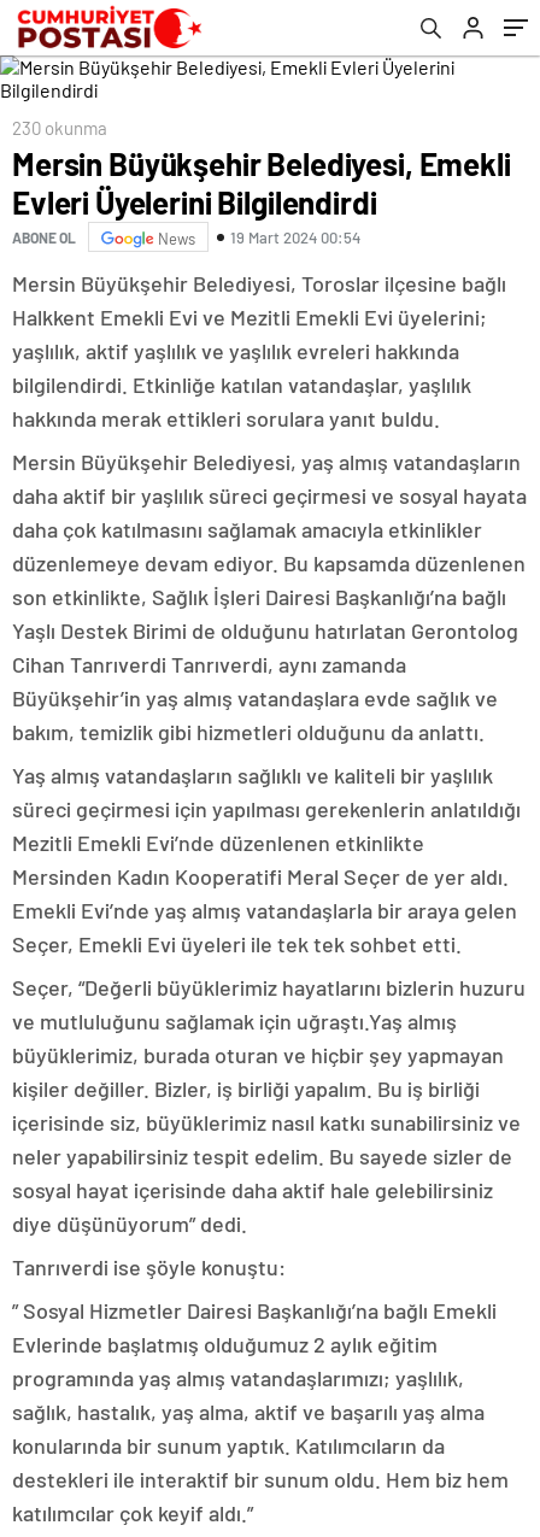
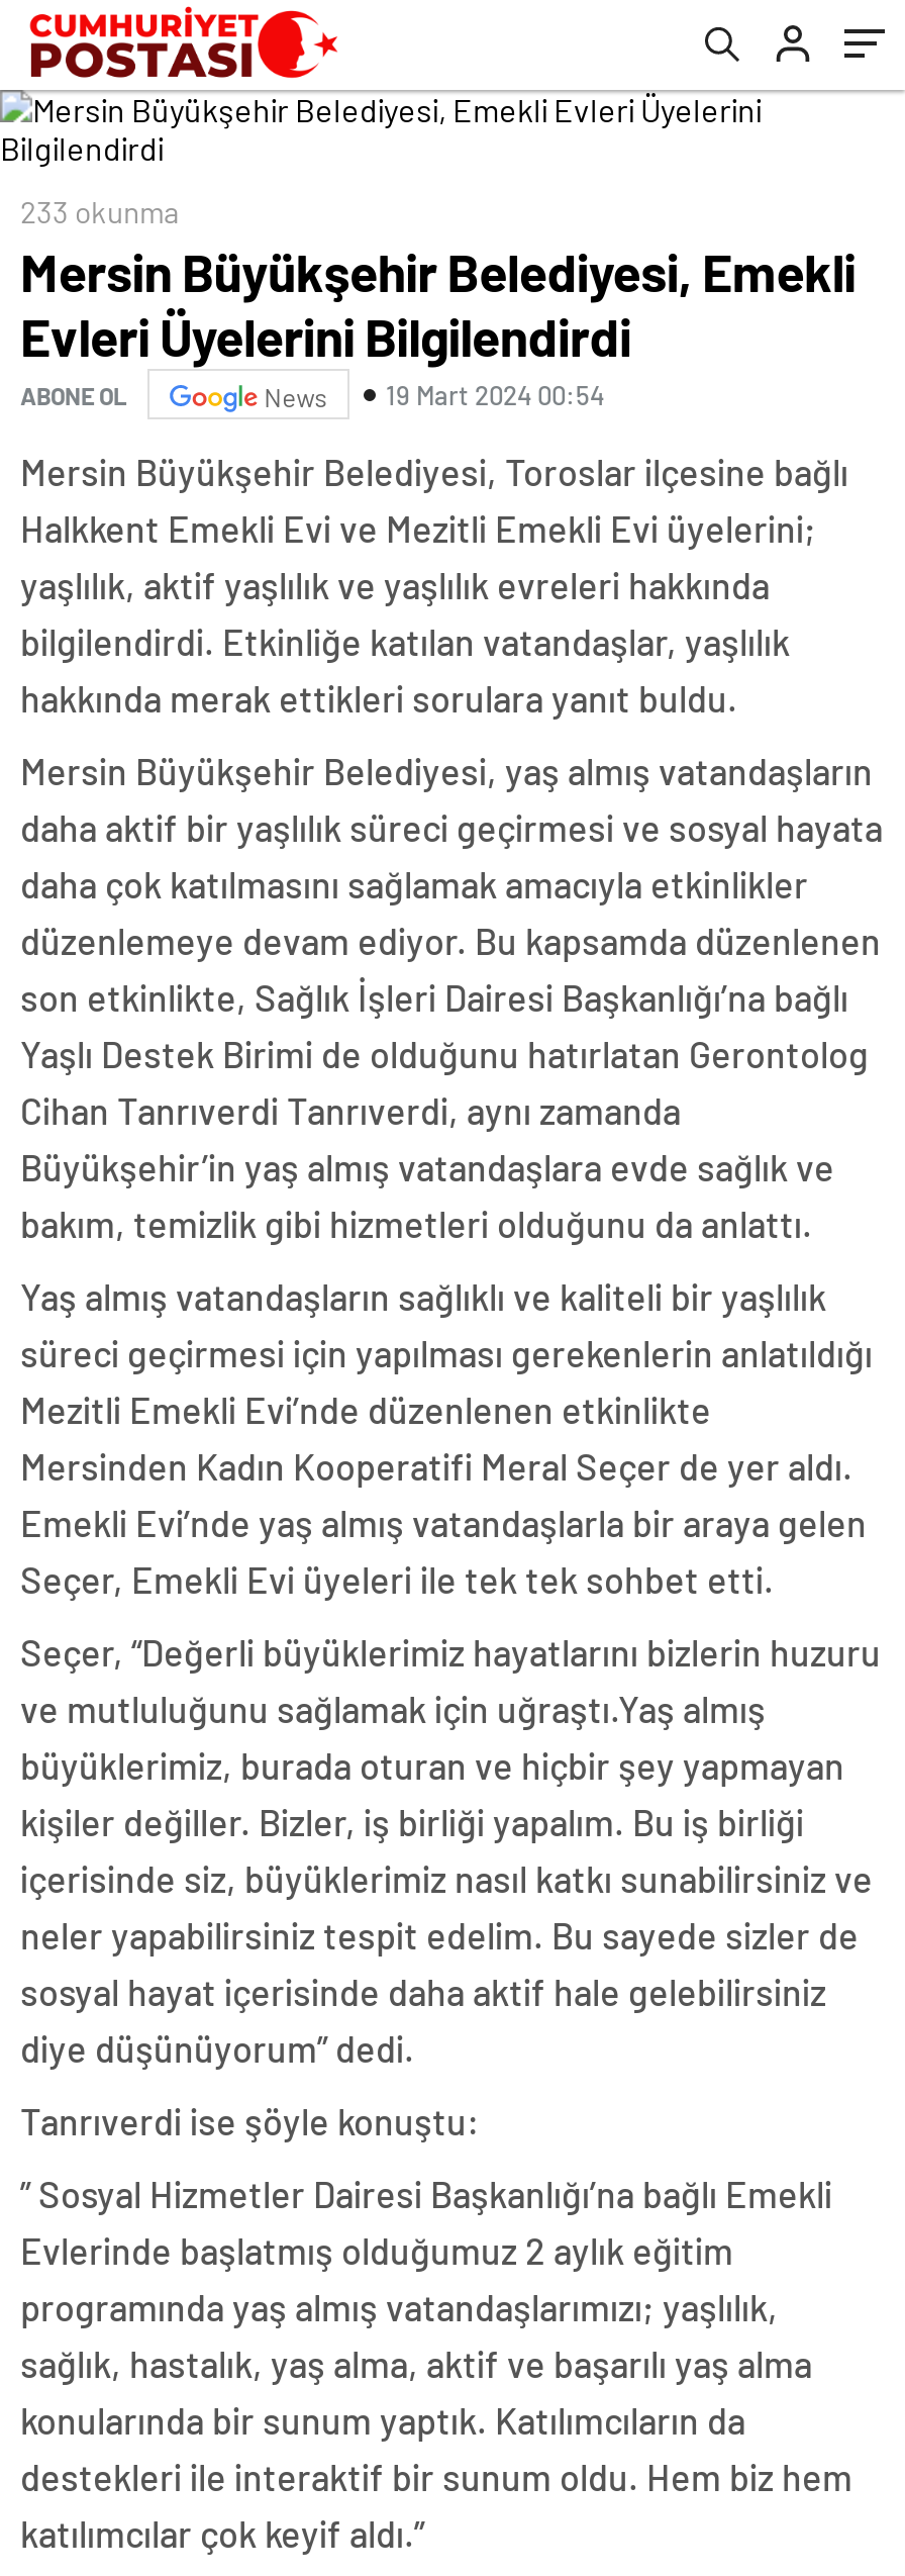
[12,117,107,139] 230 okunma -> [20,193,180,229] 233 okunma

